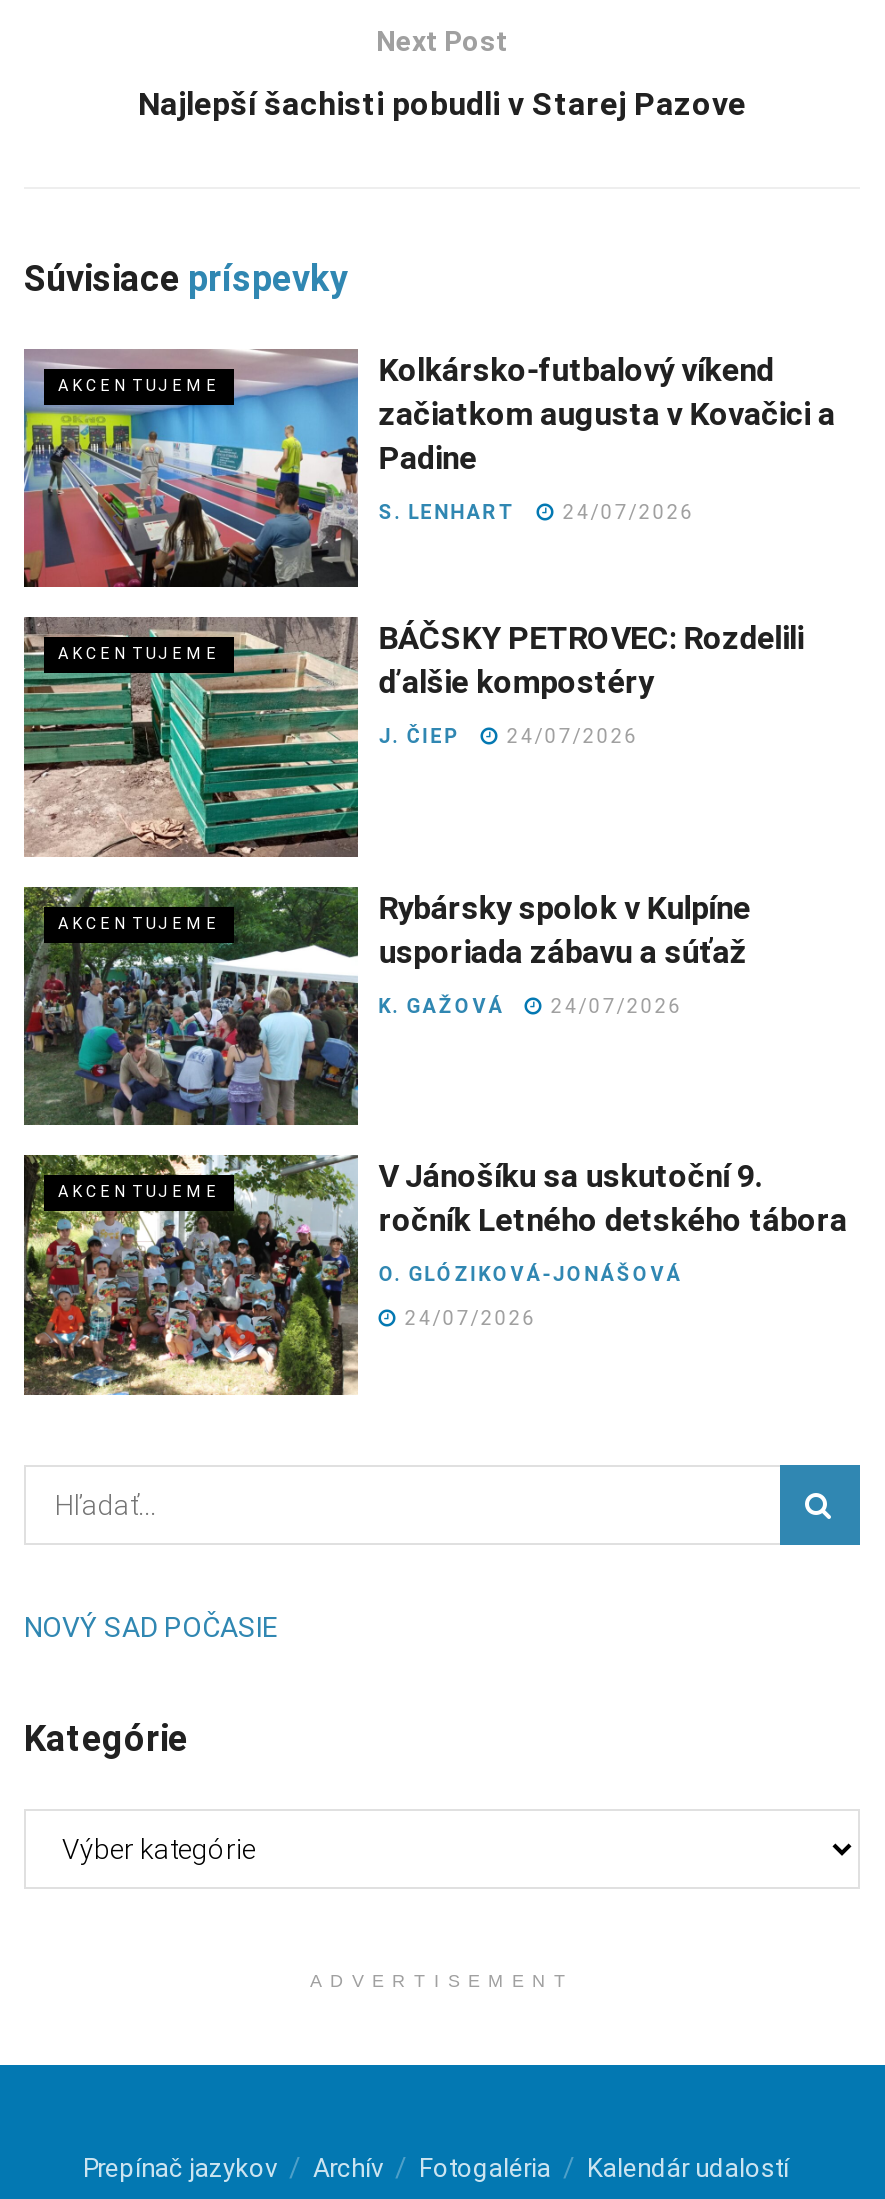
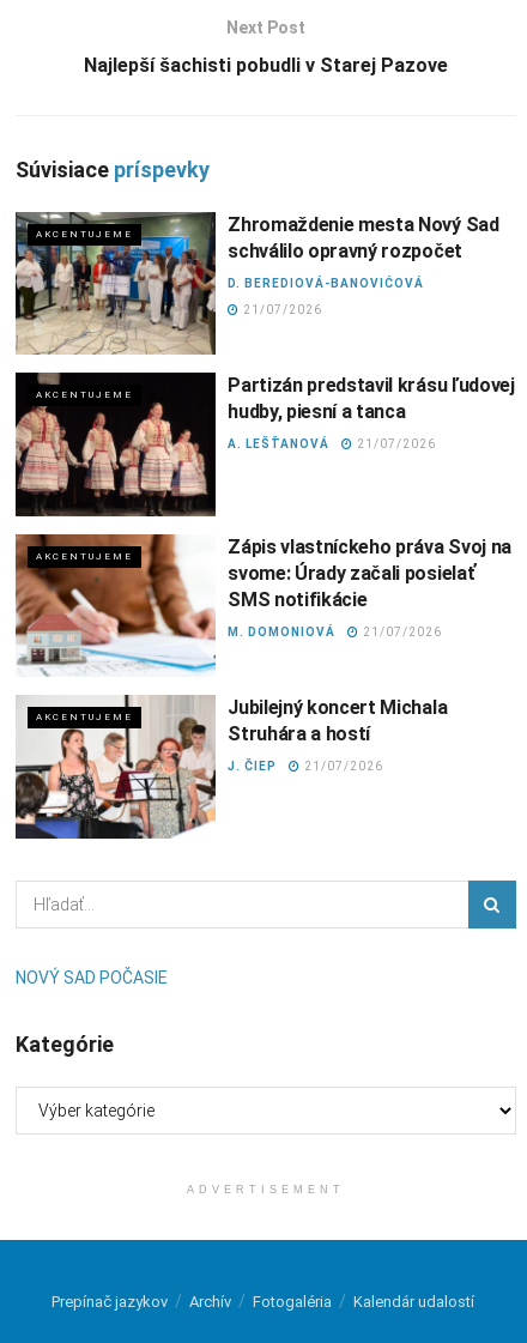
[22,349,835,589] [image] | Kolkársko-futbalový víkend | začiatkom augusta v Kovačici a | Padine | S. LENHART | 24/07/2026 -> [14,211,499,355] [image] | Zhromaždenie mesta Nový Sad | schválilo opravný rozpočet | D. BEREDIOVÁ-BANOVIĆOVÁ | 21/07/2026
[22,615,804,859] [image] | BÁČSKY PETROVEC: Rozdelili | ďalšie kompostéry -> [14,371,515,518] [image] | Partizán predstavil krásu ľudovej | hudby, piesní a tanca
[378,726,638,748] J. ČIEP | 24/07/2026 -> [228,438,436,451] A. LEŠŤANOVÁ | 21/07/2026
[22,885,750,1127] [image] | Rybársky spolok v Kulpíne | usporiada zábavu a súťaž -> [14,533,511,677] [image] | Zápis vlastníckeho práva Svoj na | svome: Úrady začali posielať | SMS notifikácie
[378,995,682,1017] K. GAŽOVÁ | 24/07/2026 -> [228,625,442,638] M. DOMONIOVÁ | 21/07/2026
[22,1153,847,1397] [image] | V Jánošíku sa uskutoční 9. | ročník Letného detského tábora | O. GLÓZIKOVÁ-JONÁŠOVÁ | 24/07/2026 -> [16,695,447,840] [image] | Jubilejný koncert Michala | Struhára a hostí | J. ČIEP | 21/07/2026

